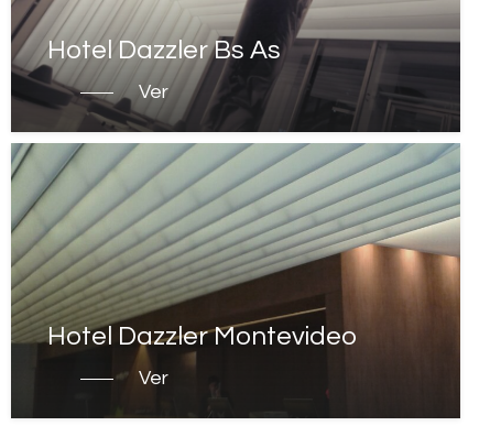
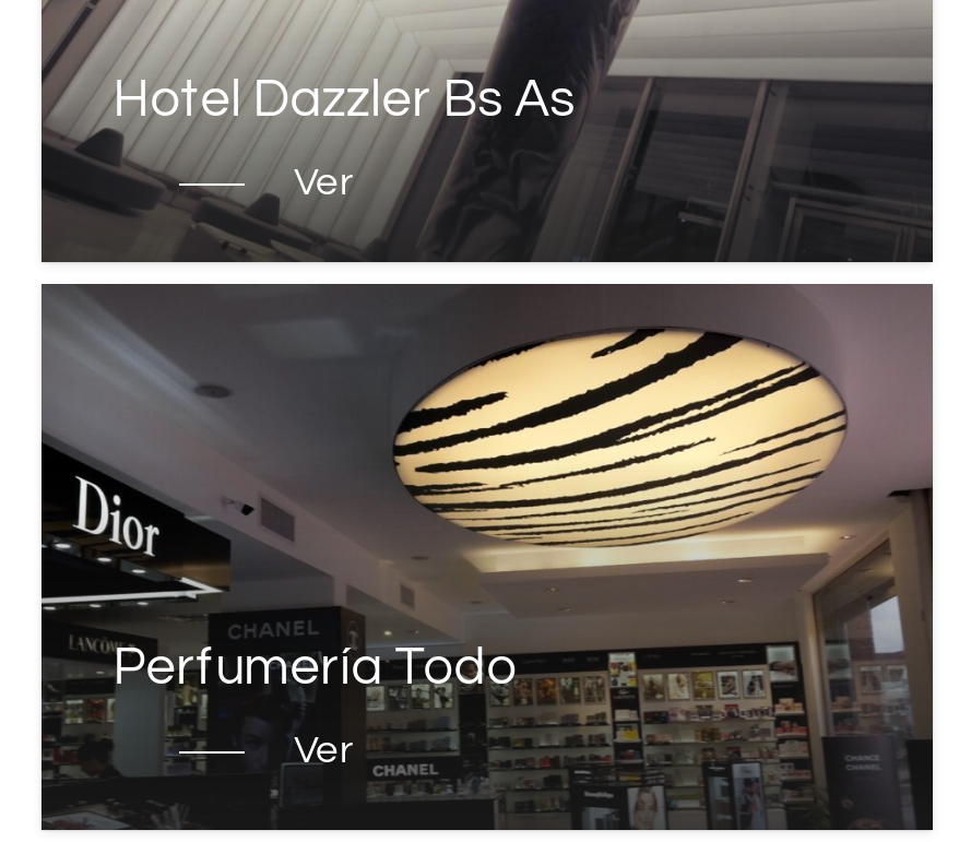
[10,143,461,417] [image] | Hotel Dazzler Montevideo -> [39,284,935,830] [image] | Perfumería Todo

